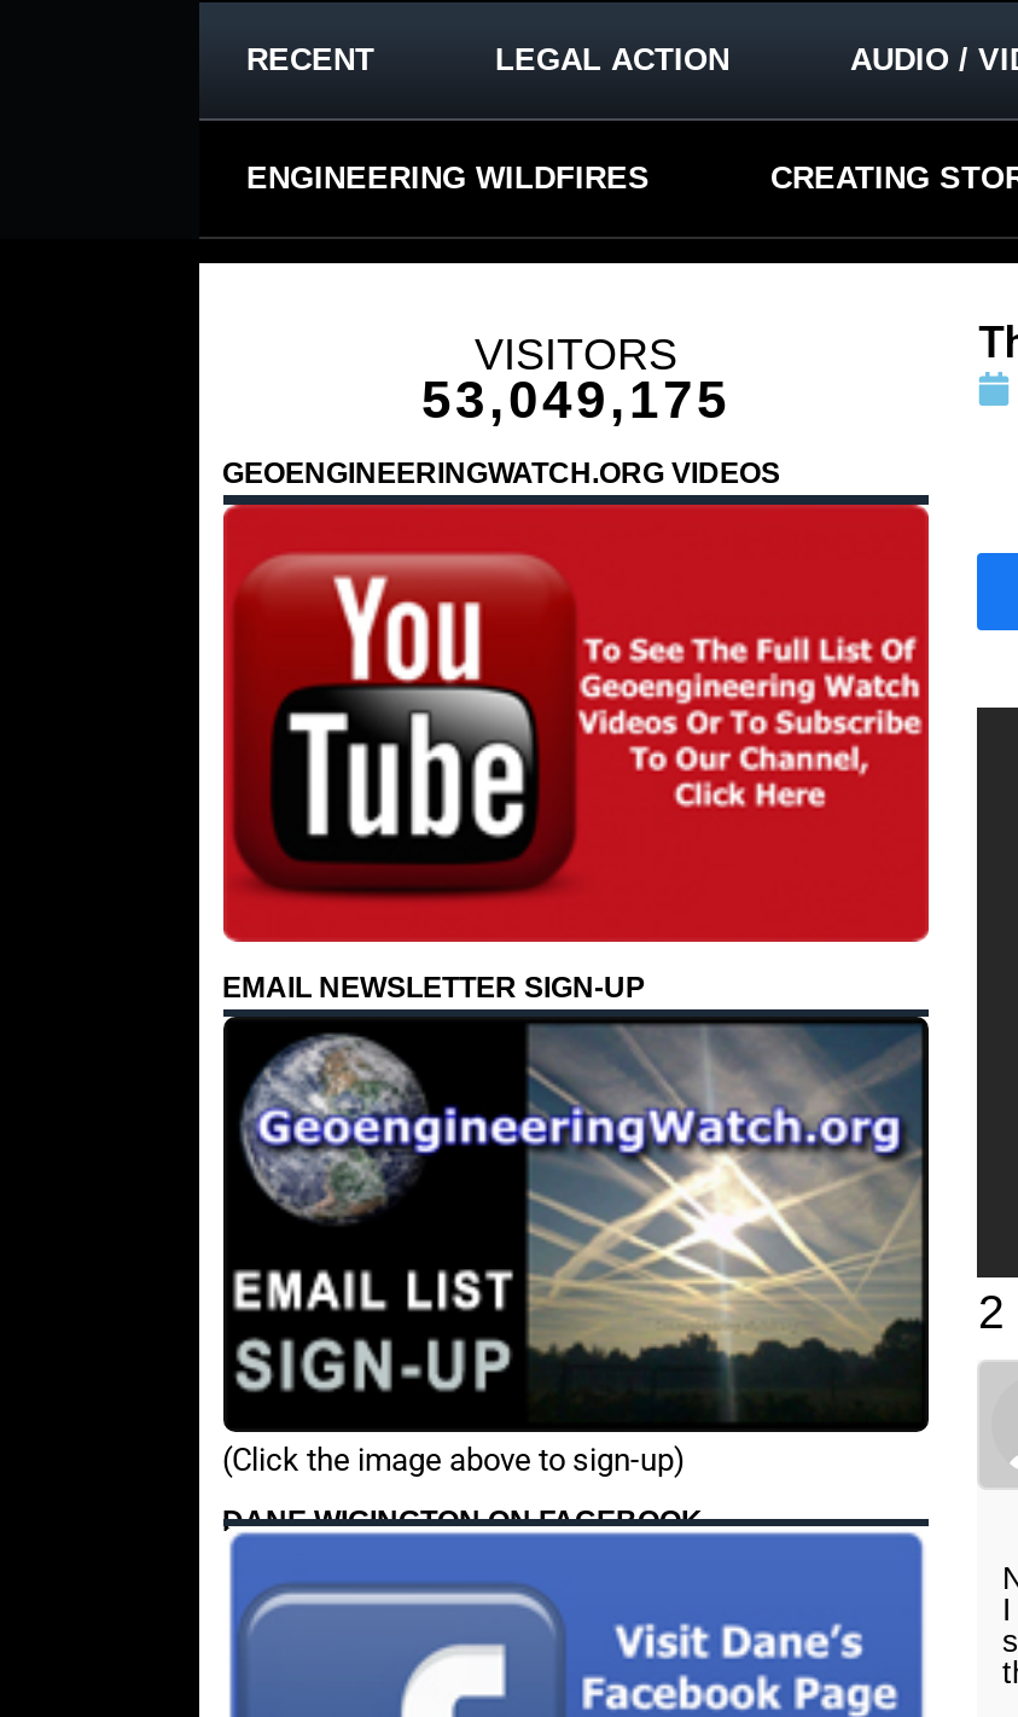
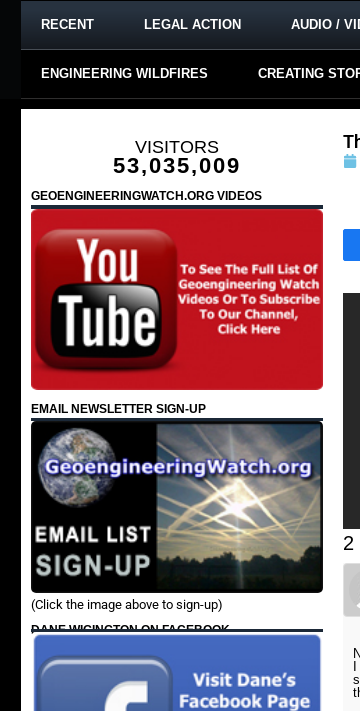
[421,369,731,430] 53,049,175 -> [113,153,241,178] 53,035,009

